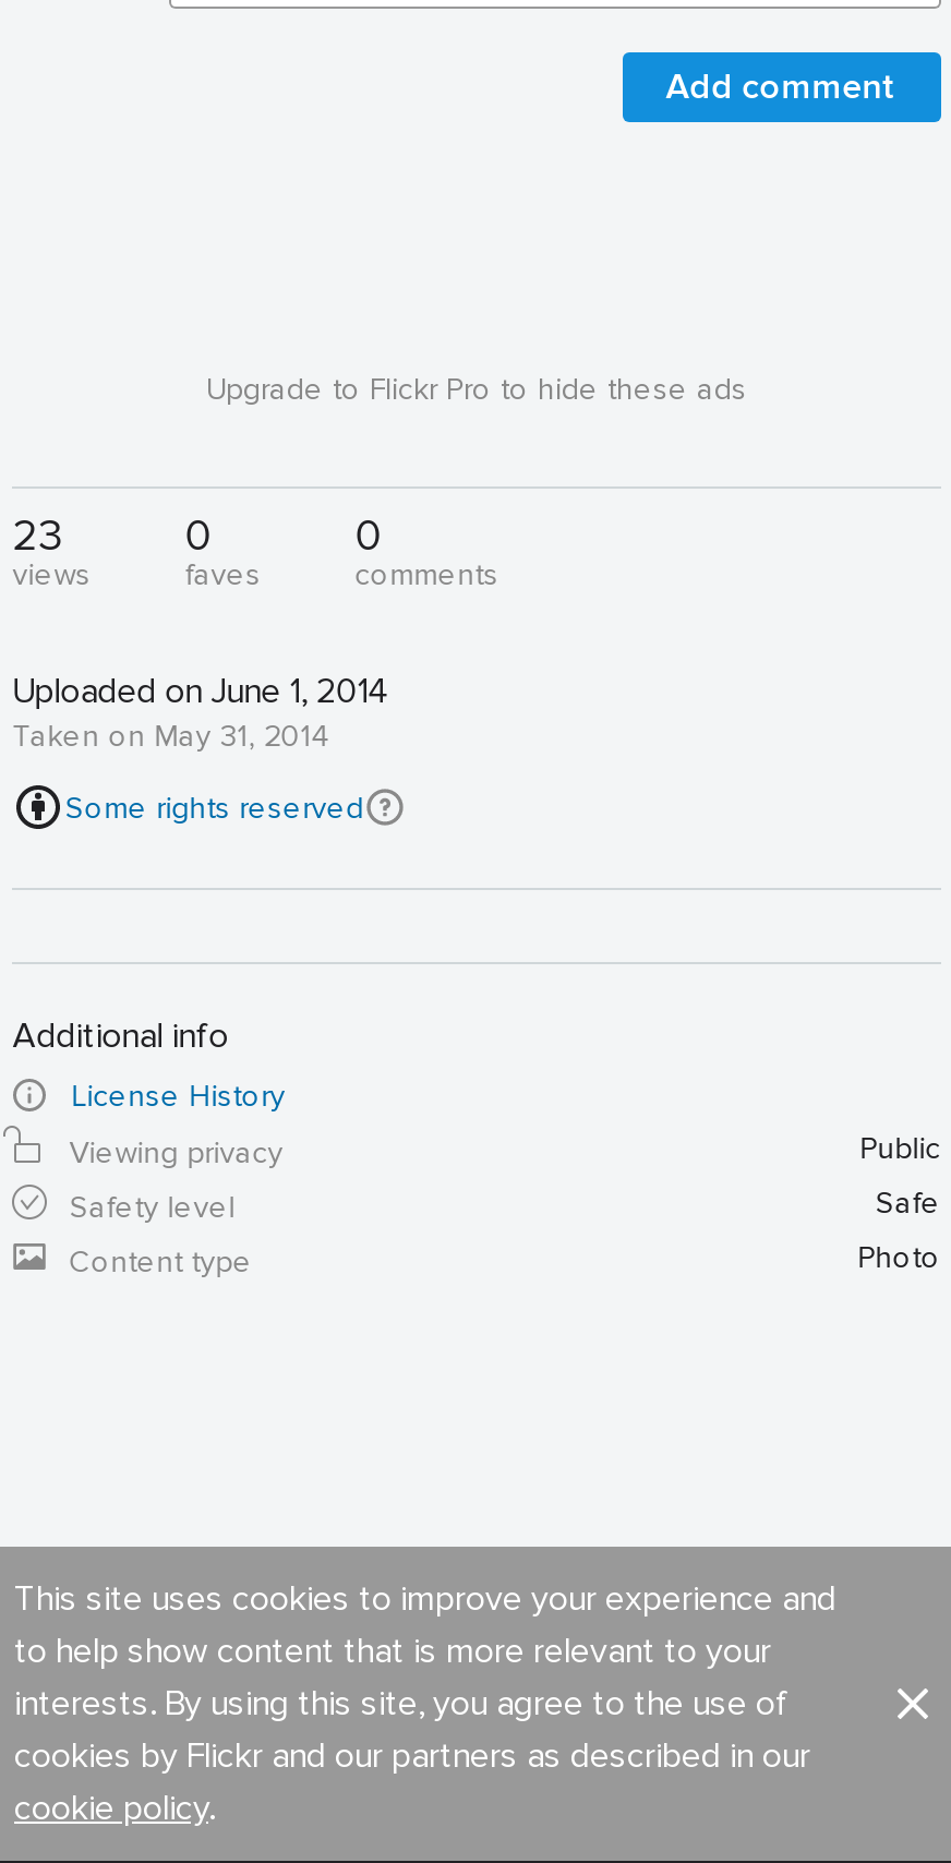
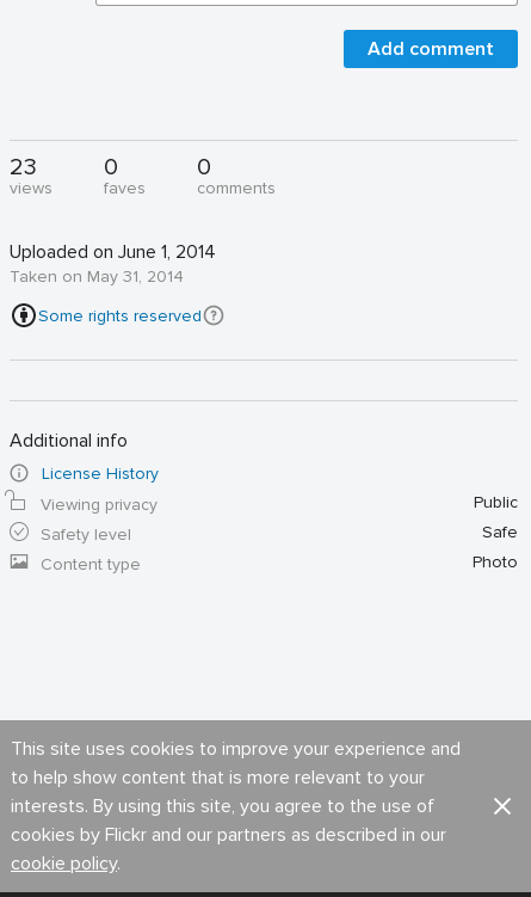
[206,371,747,408] Upgrade to Flickr Pro to hide these ads -> none

